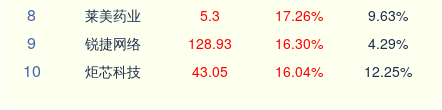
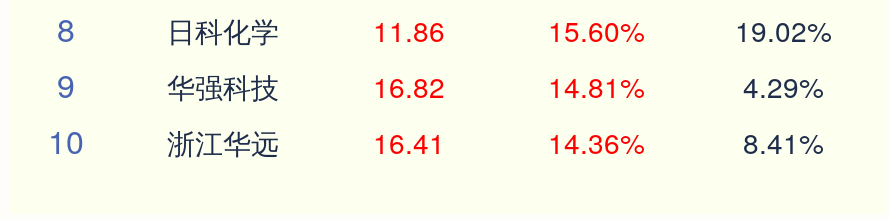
[85,5,407,25] 莱美药业 | 5.3 | 17.26% | 9.63% -> [167,11,831,51] 日科化学 | 11.86 | 15.60% | 19.02%
[85,33,322,53] 锐捷网络 | 128.93 | 16.30% -> [167,67,644,107] 华强科技 | 16.82 | 14.81%
[85,61,411,81] 炬芯科技 | 43.05 | 16.04% | 12.25% -> [167,123,823,163] 浙江华远 | 16.41 | 14.36% | 8.41%

